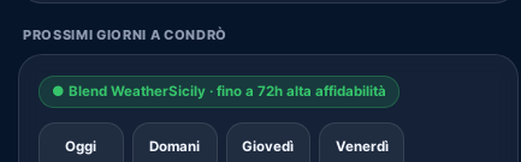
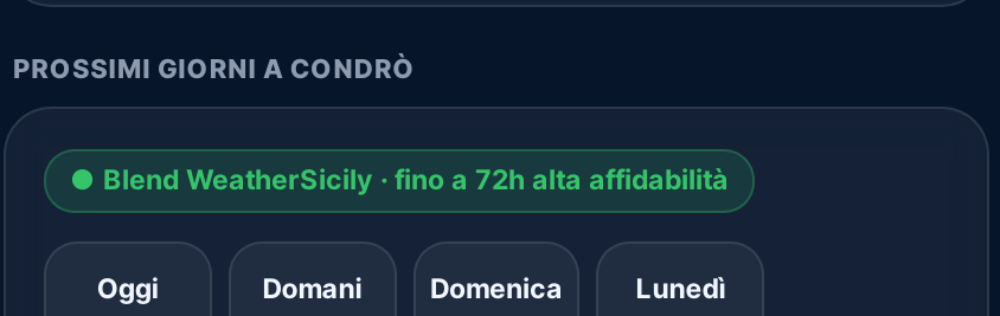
[242,138,294,155] Giovedì -> [430,272,563,305] Domenica
[335,138,388,155] Venerdì -> [636,272,726,305] Lunedì

